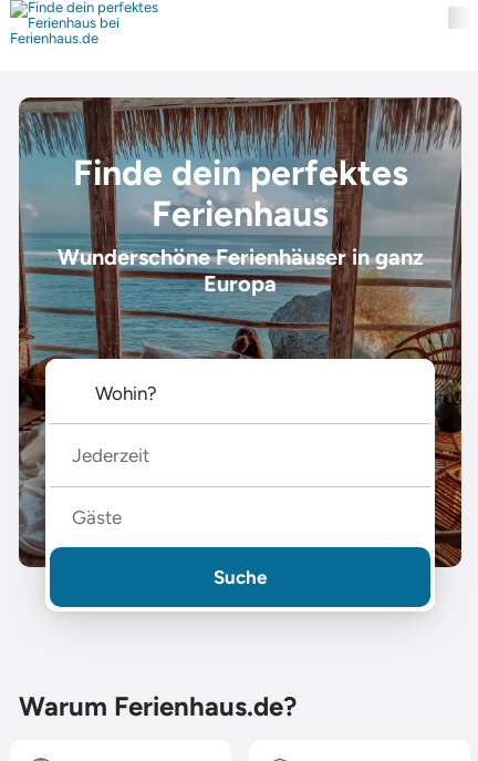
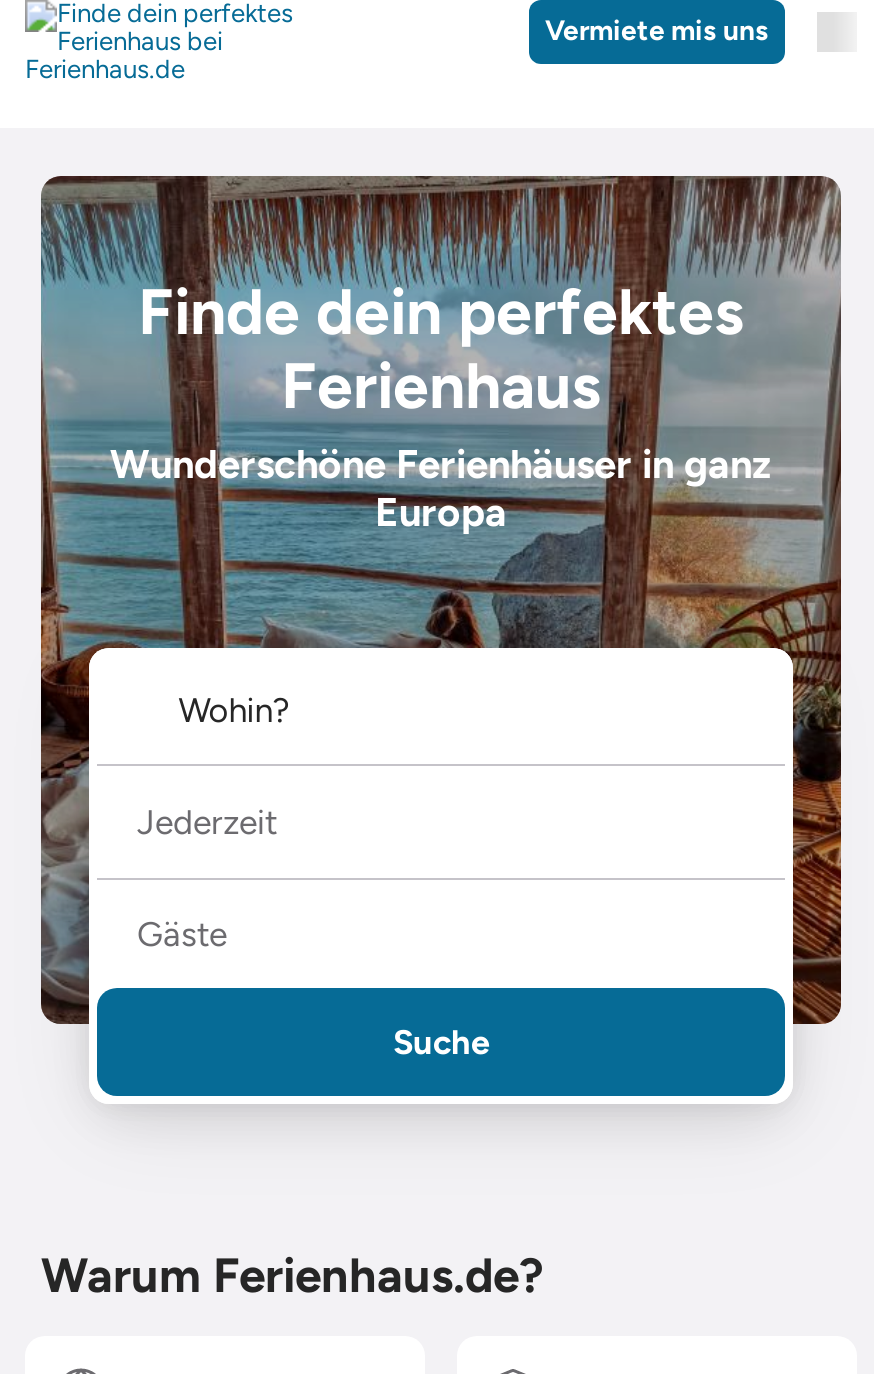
none -> [545,14,769,48] Vermiete mis uns

